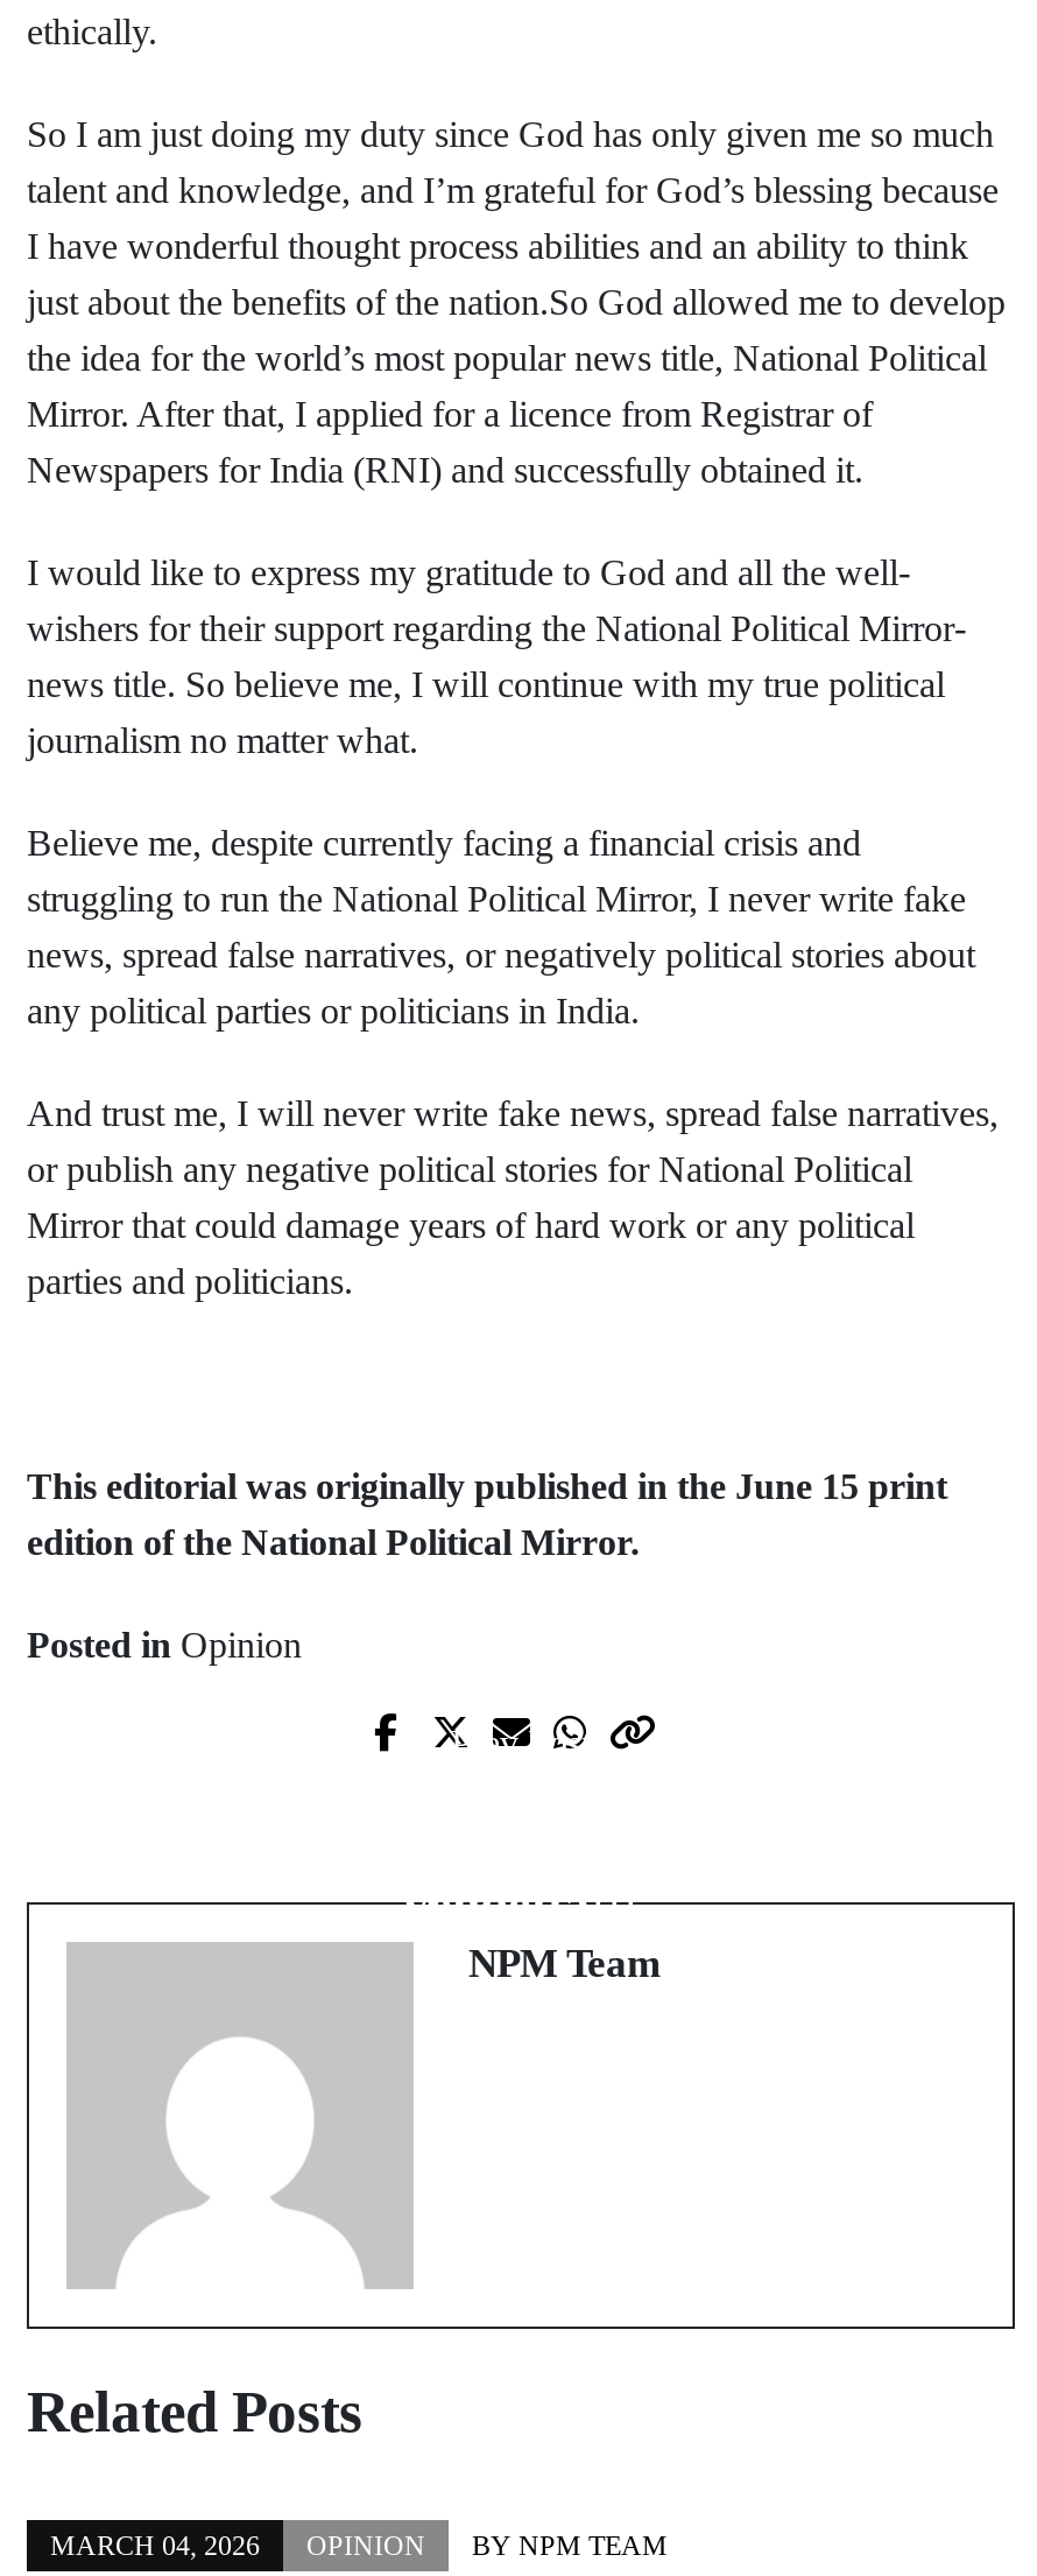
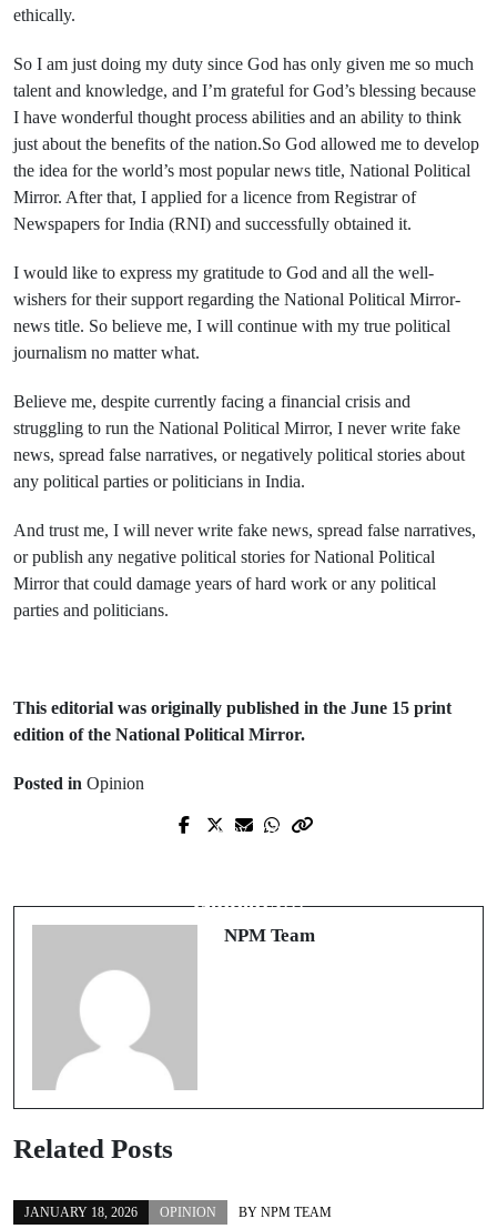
[50,2528,668,2561] MARCH 04, 2026 OPINION BY NPM TEAM -> [24,1204,332,1220] JANUARY 18, 2026 OPINION BY NPM TEAM

